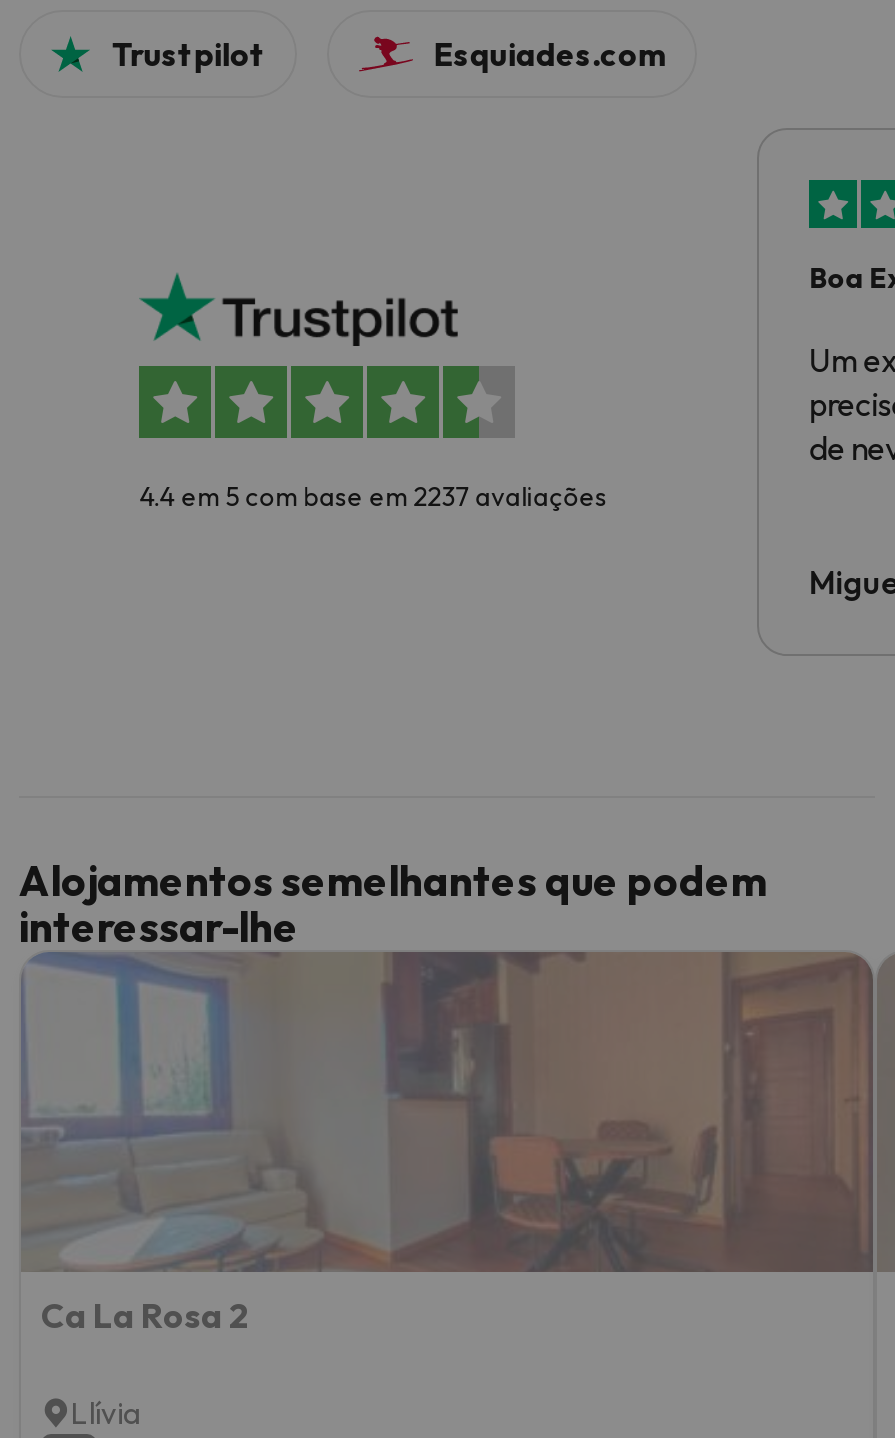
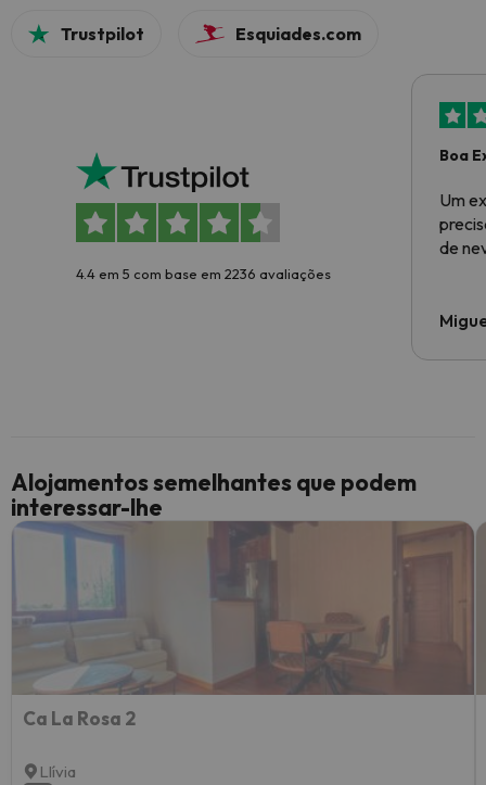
[139,480,607,512] 4.4 em 5 com base em 2237 avaliações -> [76,265,330,282] 4.4 em 5 com base em 2236 avaliações

